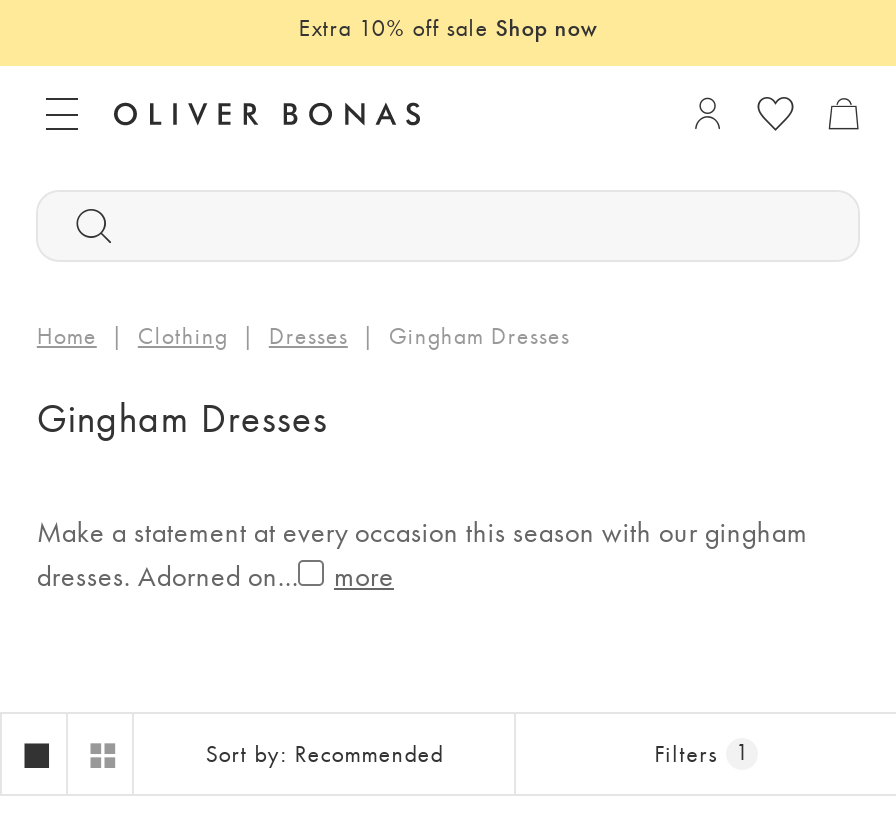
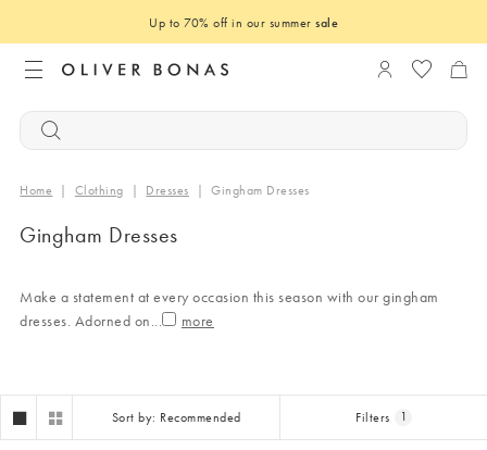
[298,11,598,43] Extra 10% off sale Shop now -> [149,14,338,31] Up to 70% off in our summer sale

